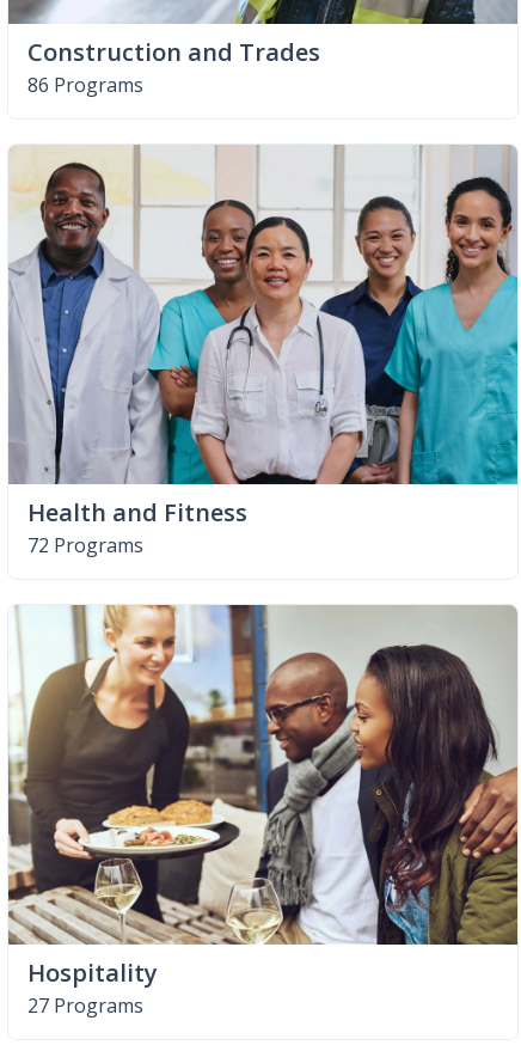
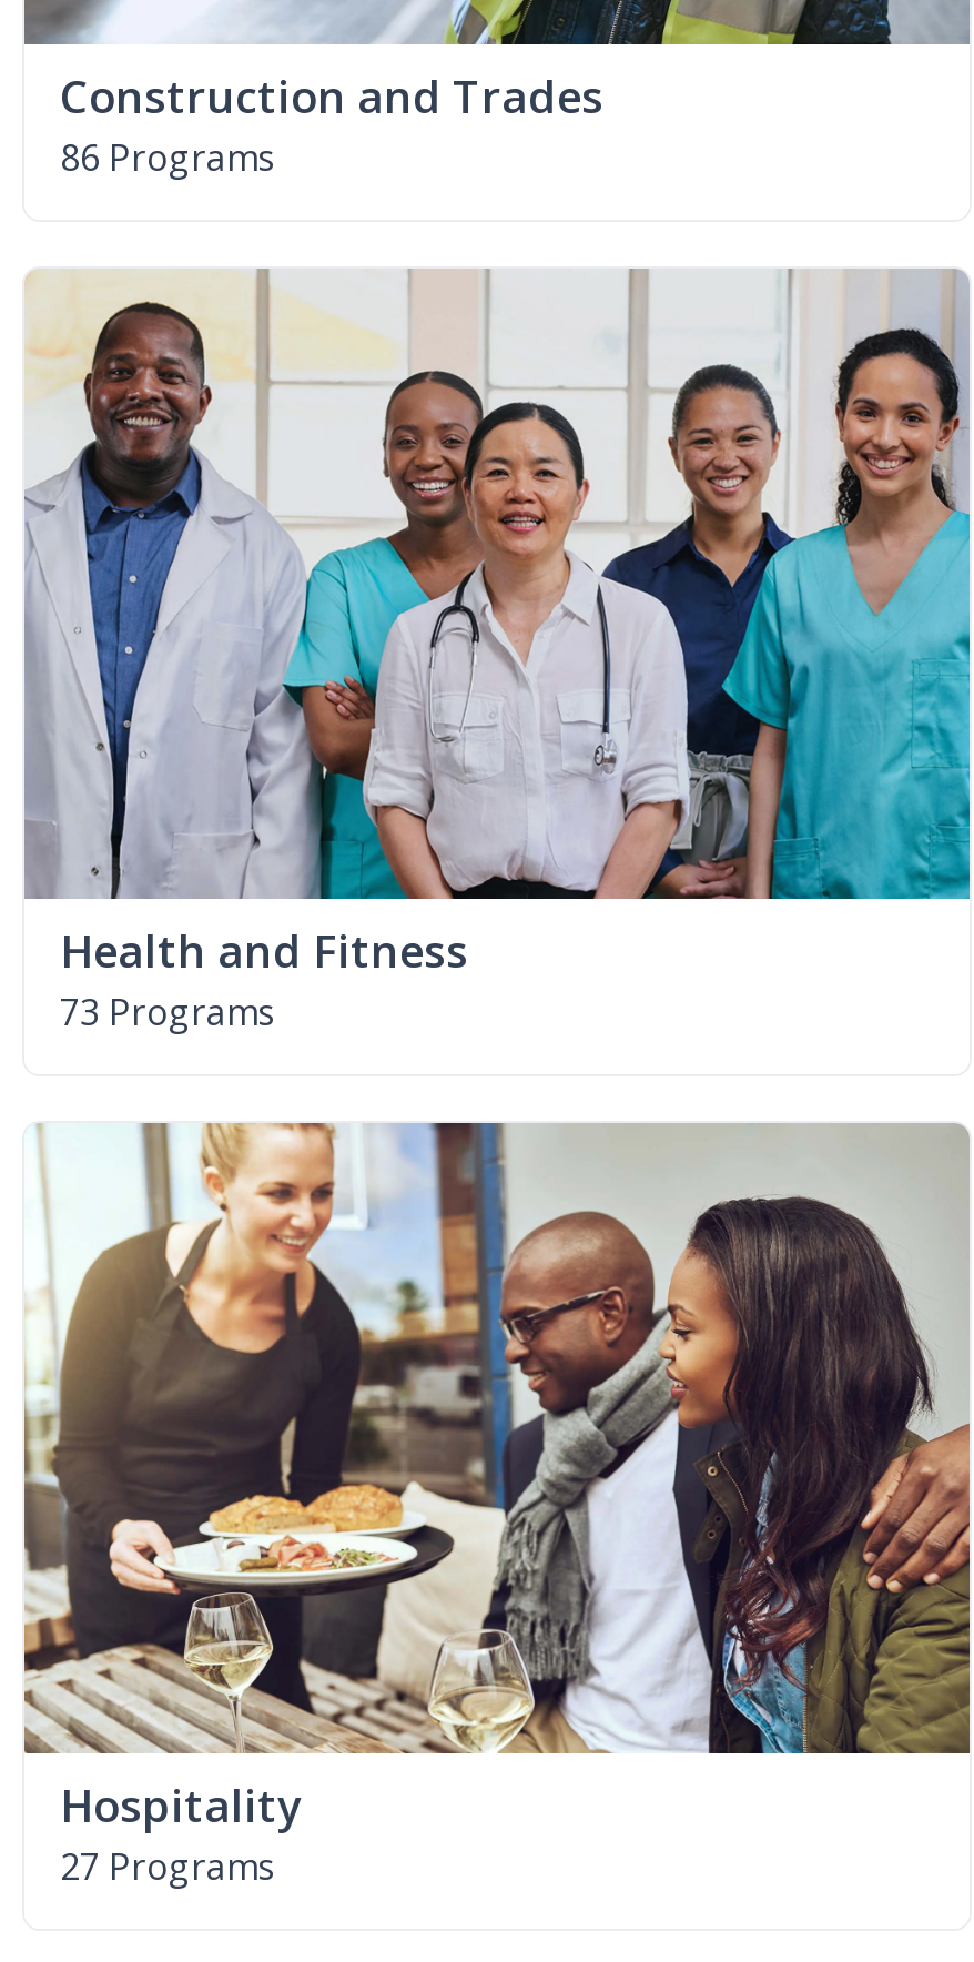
[27,532,143,559] 72 Programs -> [60,988,275,1037] 73 Programs

